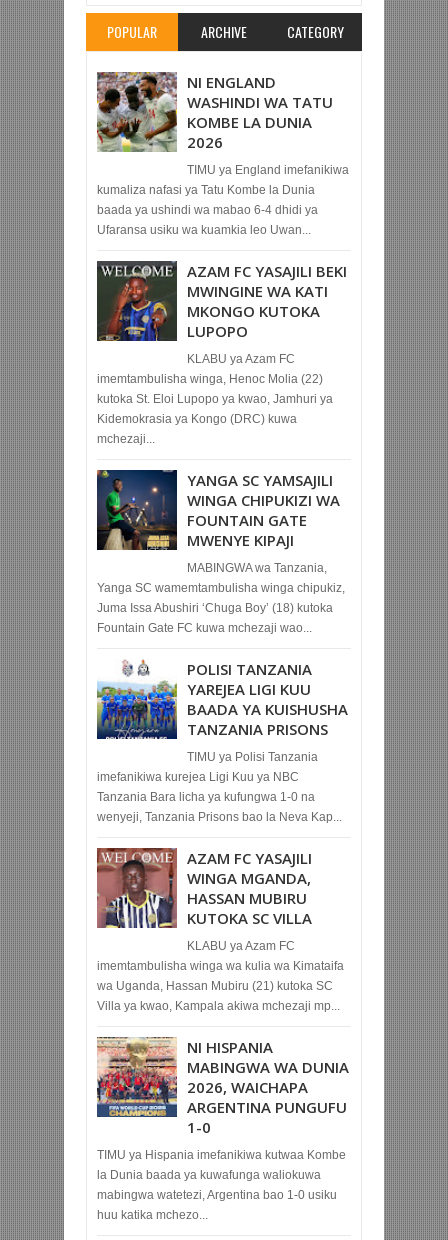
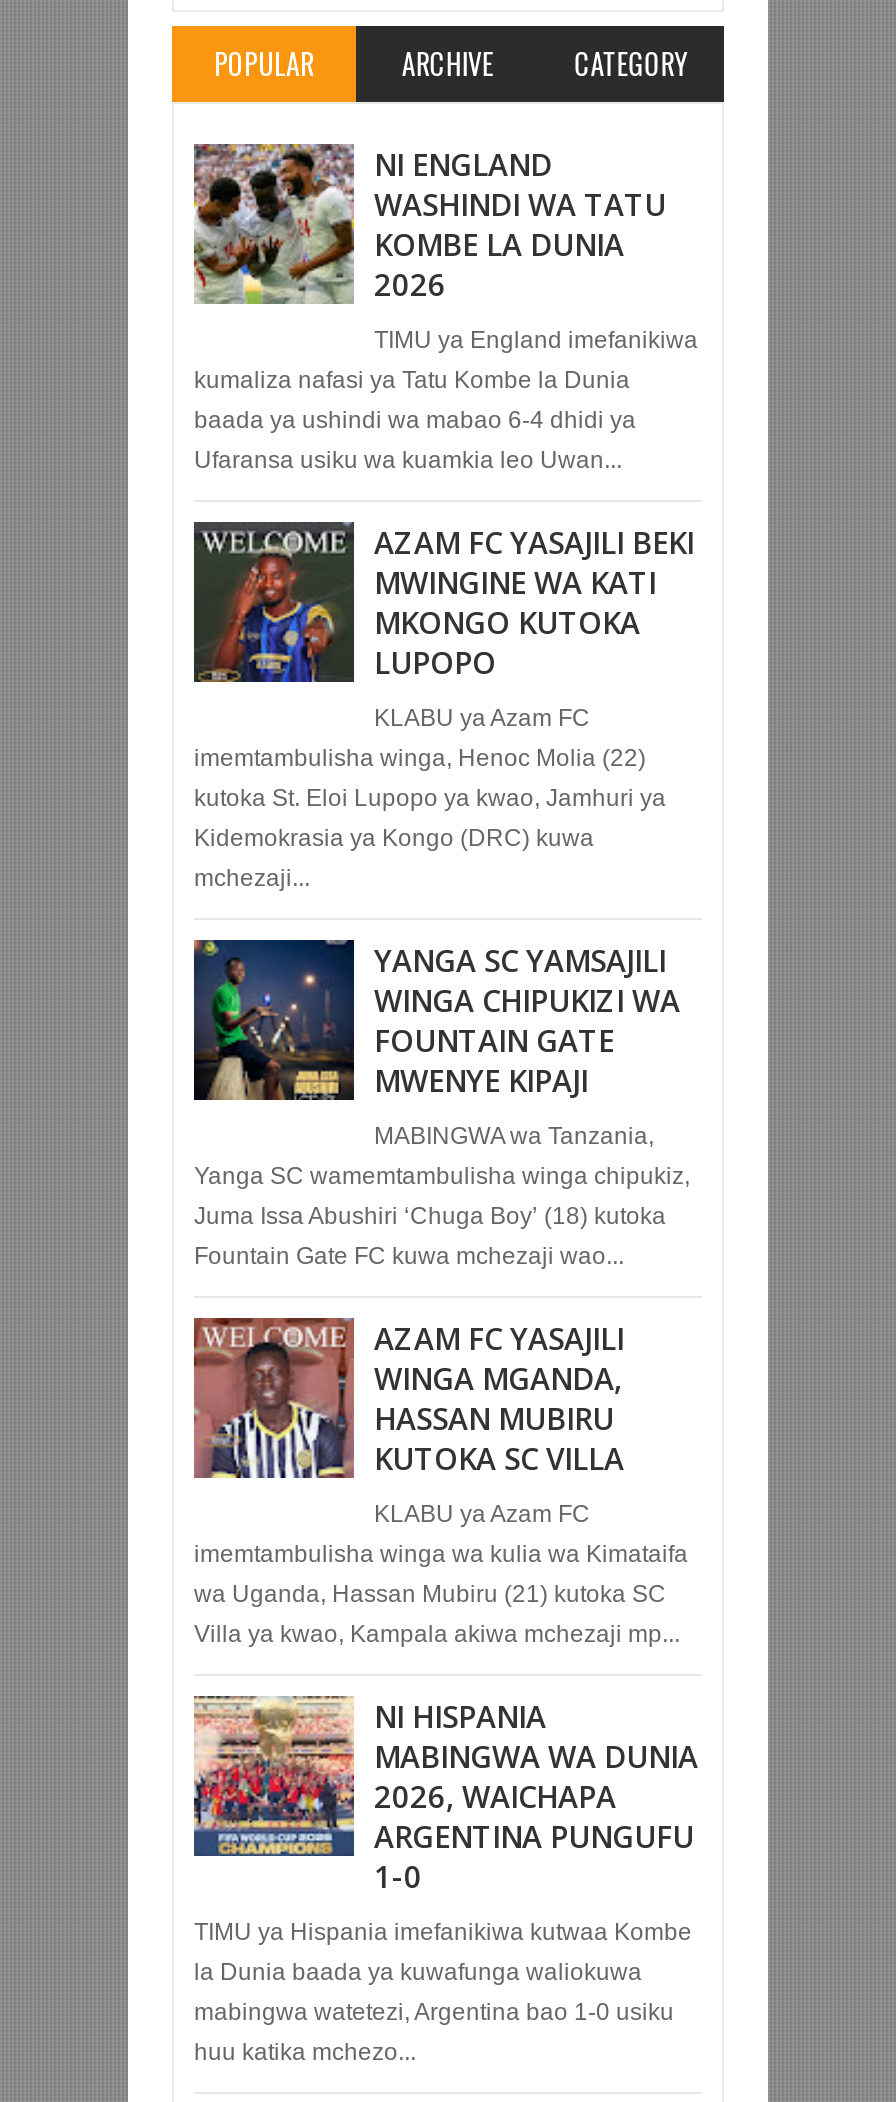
[96,658,348,823] [image] | POLISI TANZANIA | YAREJEA LIGI KUU | BAADA YA KUISHUSHA | TANZANIA PRISONS | TIMU ya Polisi Tanzania | imefanikiwa kurejea Ligi Kuu ya NBC | Tanzania Bara licha ya kufungwa 1-0 na | wenyeji, Tanzania Prisons bao la Neva Kap... -> none

